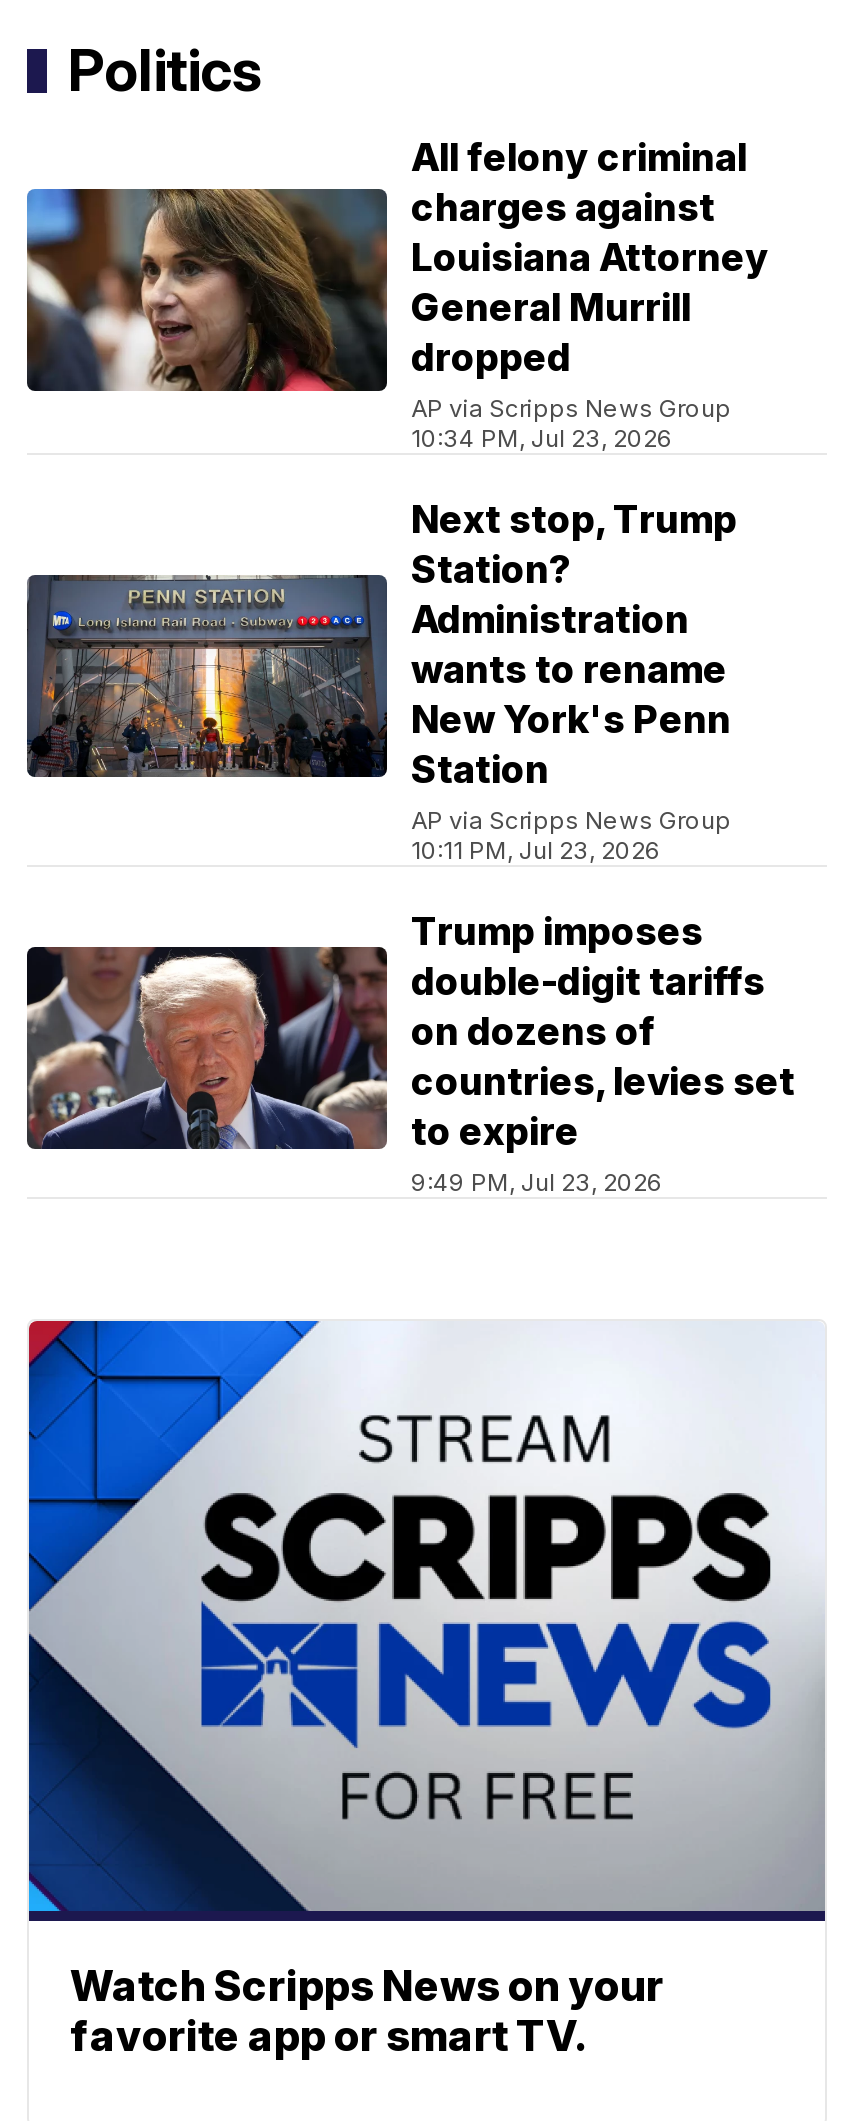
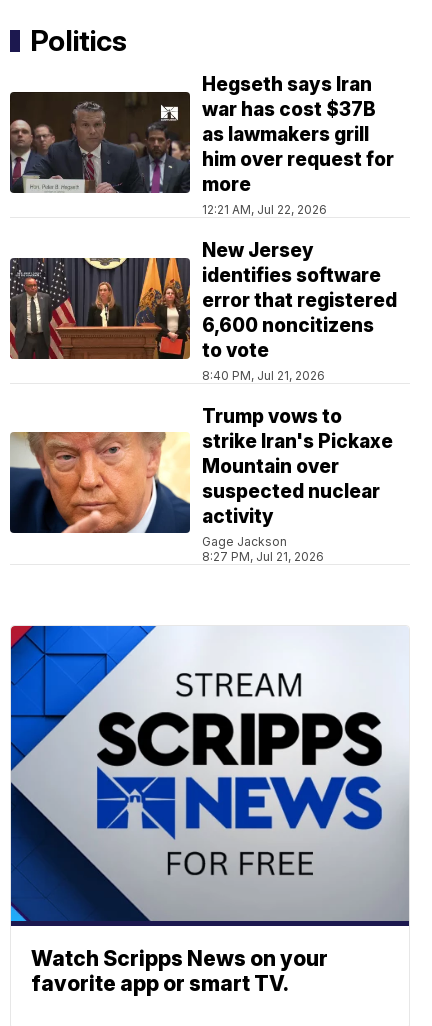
[25,136,769,454] [image] | All felony criminal | charges against | Louisiana Attorney | General Murrill | dropped | AP via Scripps News Group | 10:34 PM, Jul 23, 2026 -> [9,73,394,217] [image] | Hegseth says Iran | war has cost $37B | as lawmakers grill | him over request for | more | 12:21 AM, Jul 22, 2026
[25,498,737,866] [image] | Next stop, Trump | Station? | Administration | wants to rename | New York's Penn | Station | AP via Scripps News Group | 10:11 PM, Jul 23, 2026 -> [9,239,397,383] [image] | New Jersey | identifies software | error that registered | 6,600 noncitizens | to vote | 8:40 PM, Jul 21, 2026
[25,910,795,1198] [image] | Trump imposes | double-digit tariffs | on dozens of | countries, levies set | to expire | 9:49 PM, Jul 23, 2026 -> [9,405,393,564] [image] | Trump vows to | strike Iran's Pickaxe | Mountain over | suspected nuclear | activity | Gage Jackson | 8:27 PM, Jul 21, 2026

